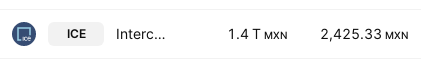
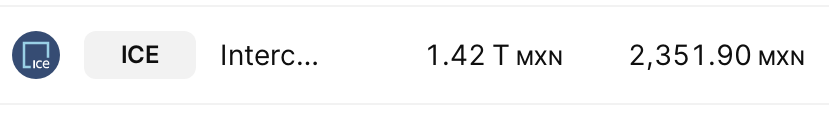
[227,25,287,42] 1.4 T MXN -> [424,37,562,71] 1.42 T MXN
[320,25,408,42] 2,425.33 MXN -> [628,37,804,71] 2,351.90 MXN

